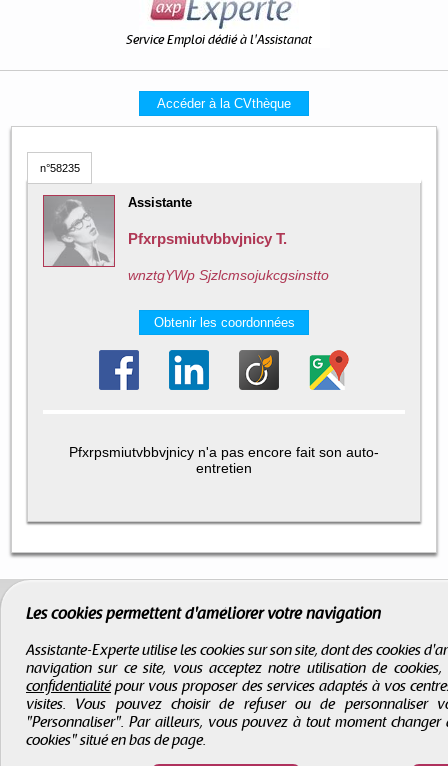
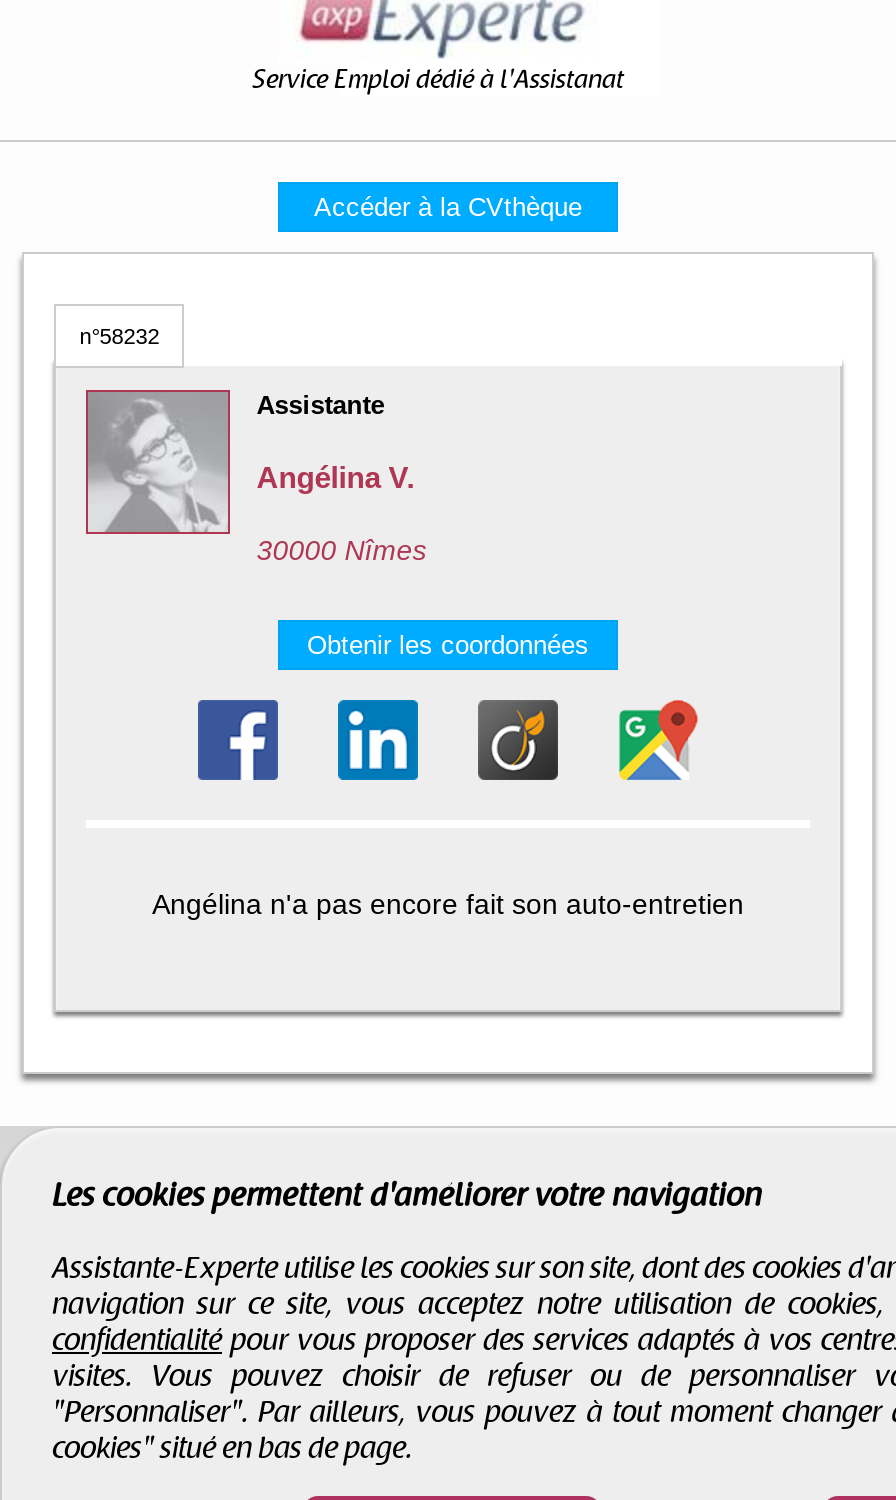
[40,162,80,174] n°58235 -> [79,324,159,348] n°58232
[128,230,287,247] Pfxrpsmiutvbbvjnicy T. -> [256,460,414,494] Angélina V.
[128,267,329,283] wnztgYWp Sjzlcmsojukcgsinstto -> [256,534,426,566] 30000 Nîmes
[69,444,379,476] Pfxrpsmiutvbbvjnicy n'a pas encore fait son auto- | entretien -> [152,888,744,920] Angélina n'a pas encore fait son auto-entretien

